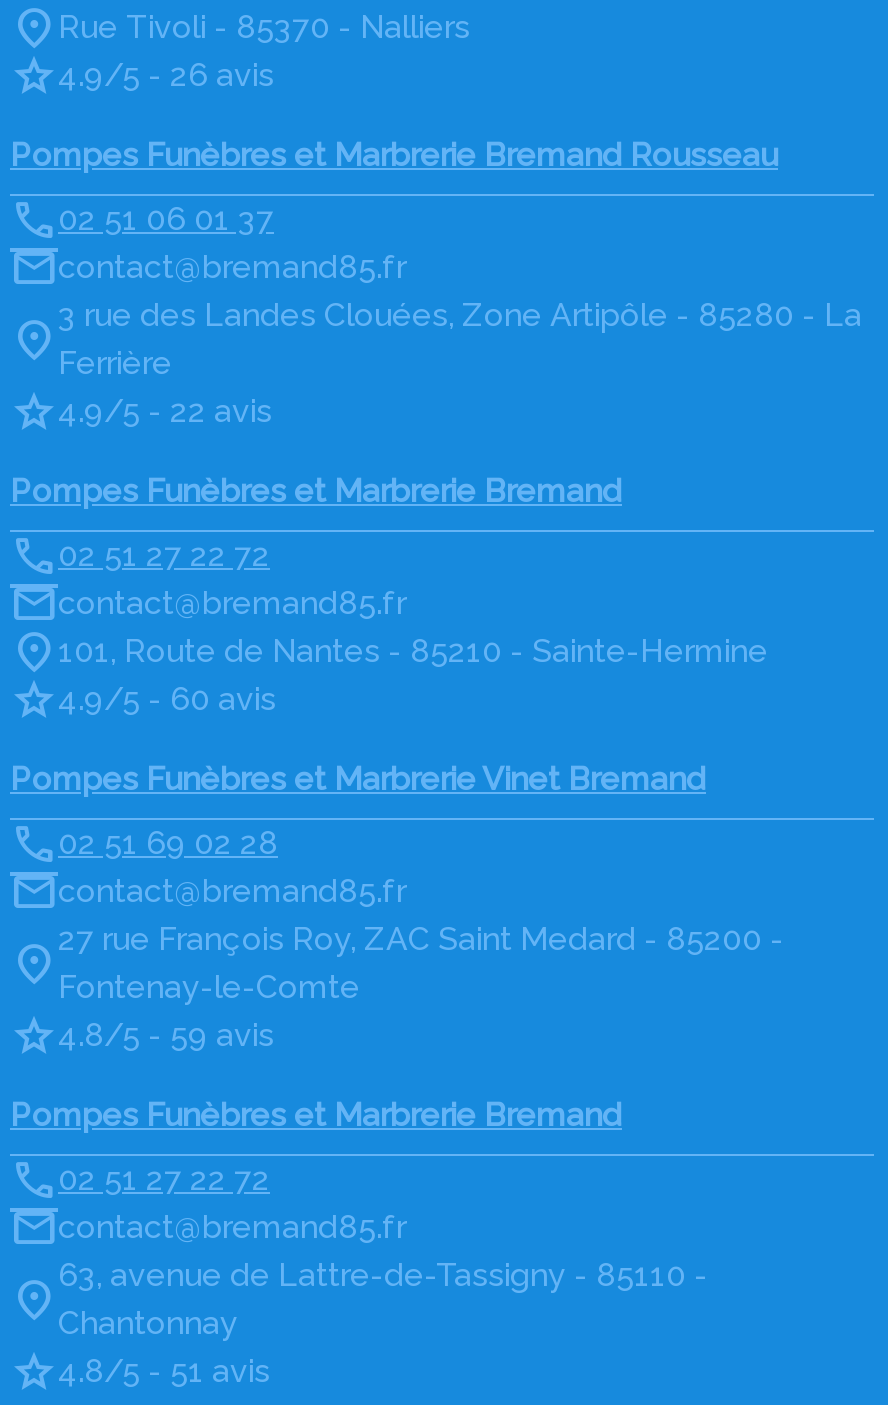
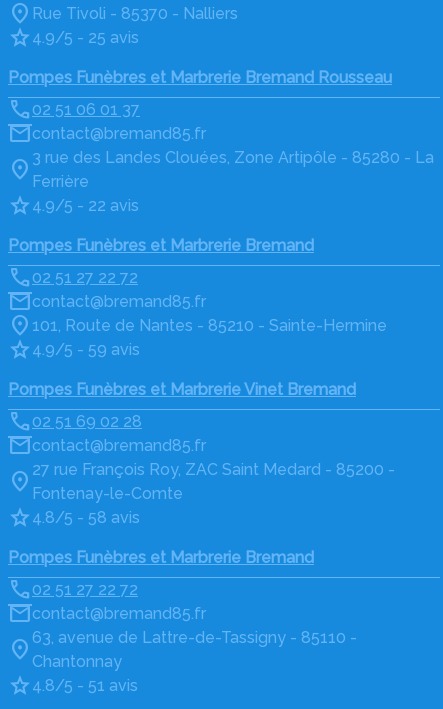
[58,56,274,94] 4.9/5 - 26 avis -> [32,28,139,47] 4.9/5 - 25 avis
[58,680,276,718] 4.9/5 - 60 avis -> [32,340,140,359] 4.9/5 - 59 avis
[58,1016,274,1054] 4.8/5 - 59 avis -> [32,508,140,527] 4.8/5 - 58 avis

